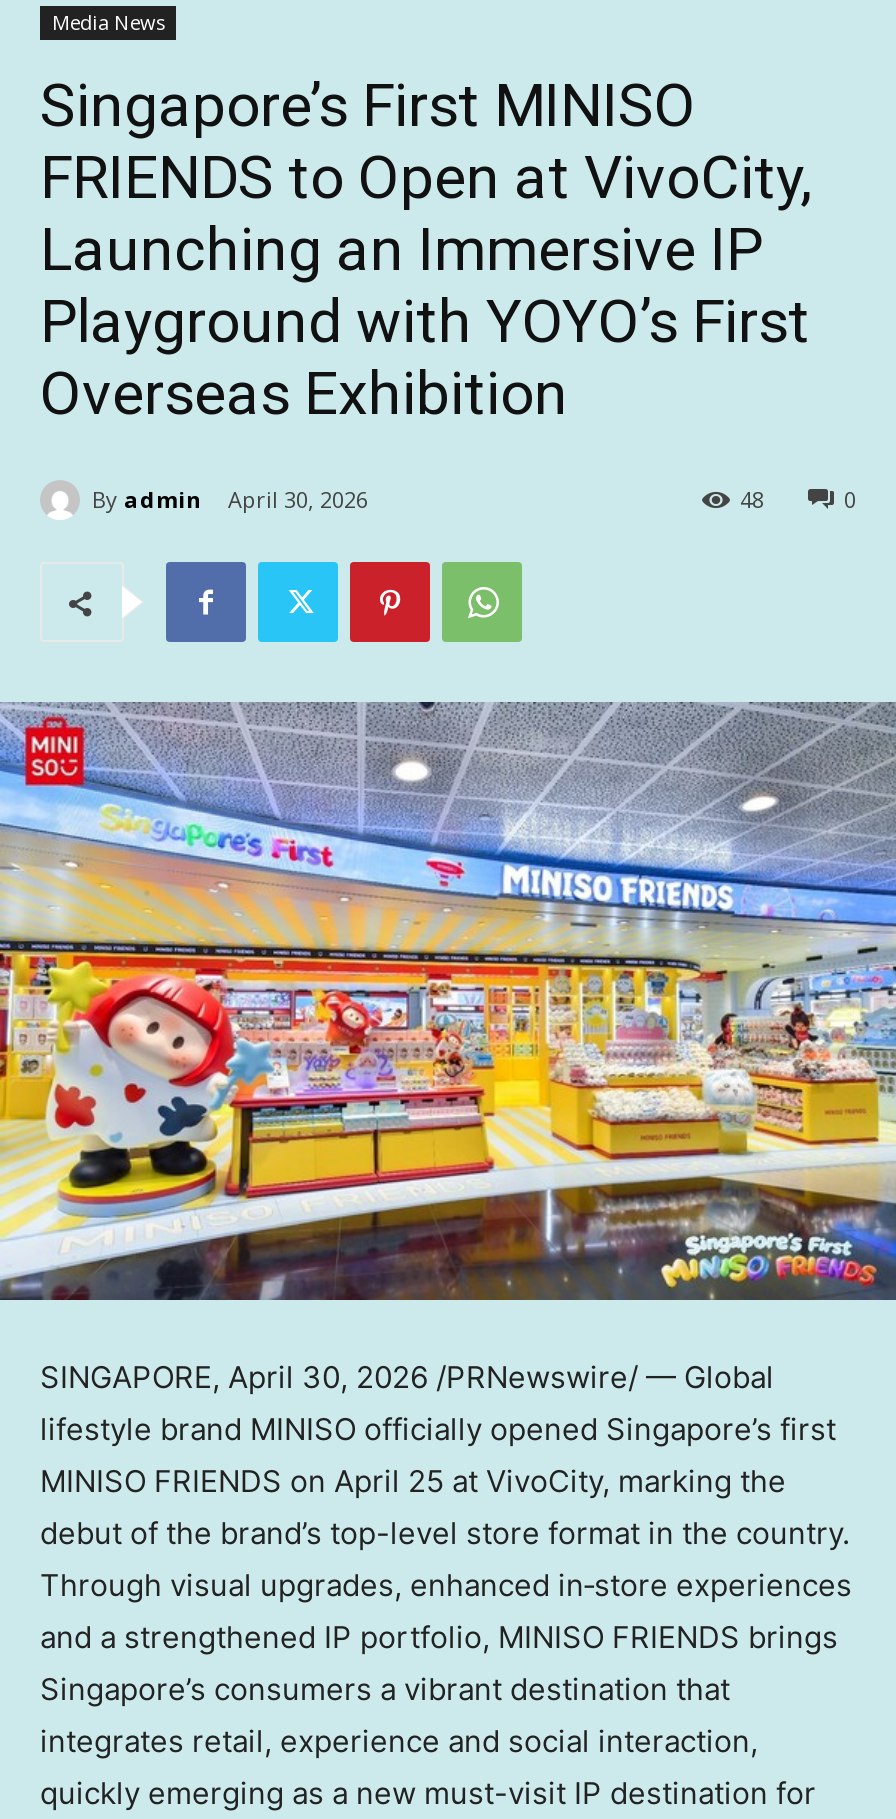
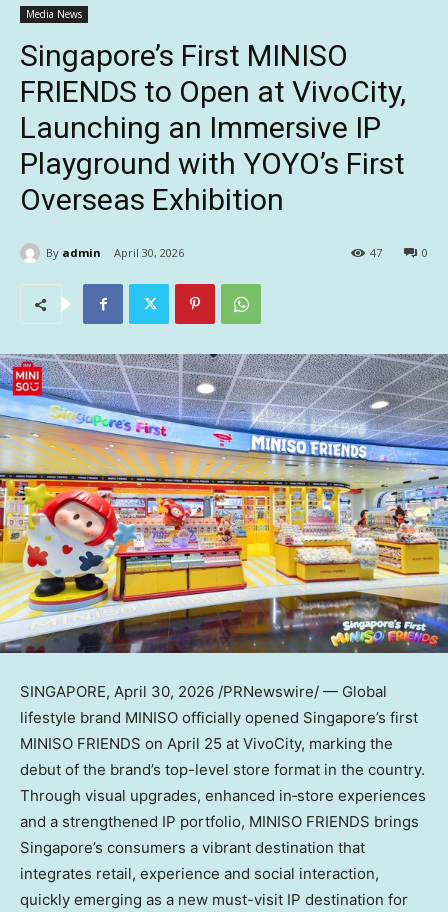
[740,485,764,515] 48 -> [370,245,382,260] 47

